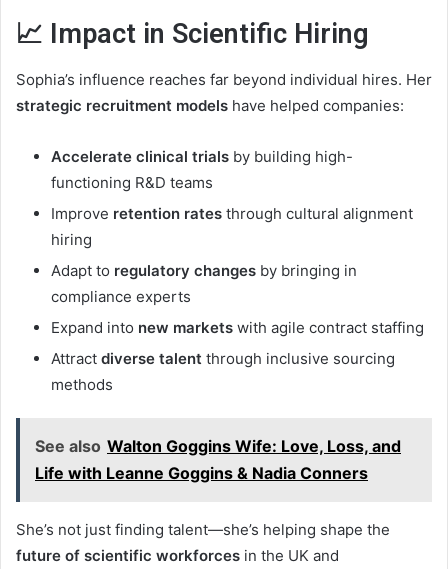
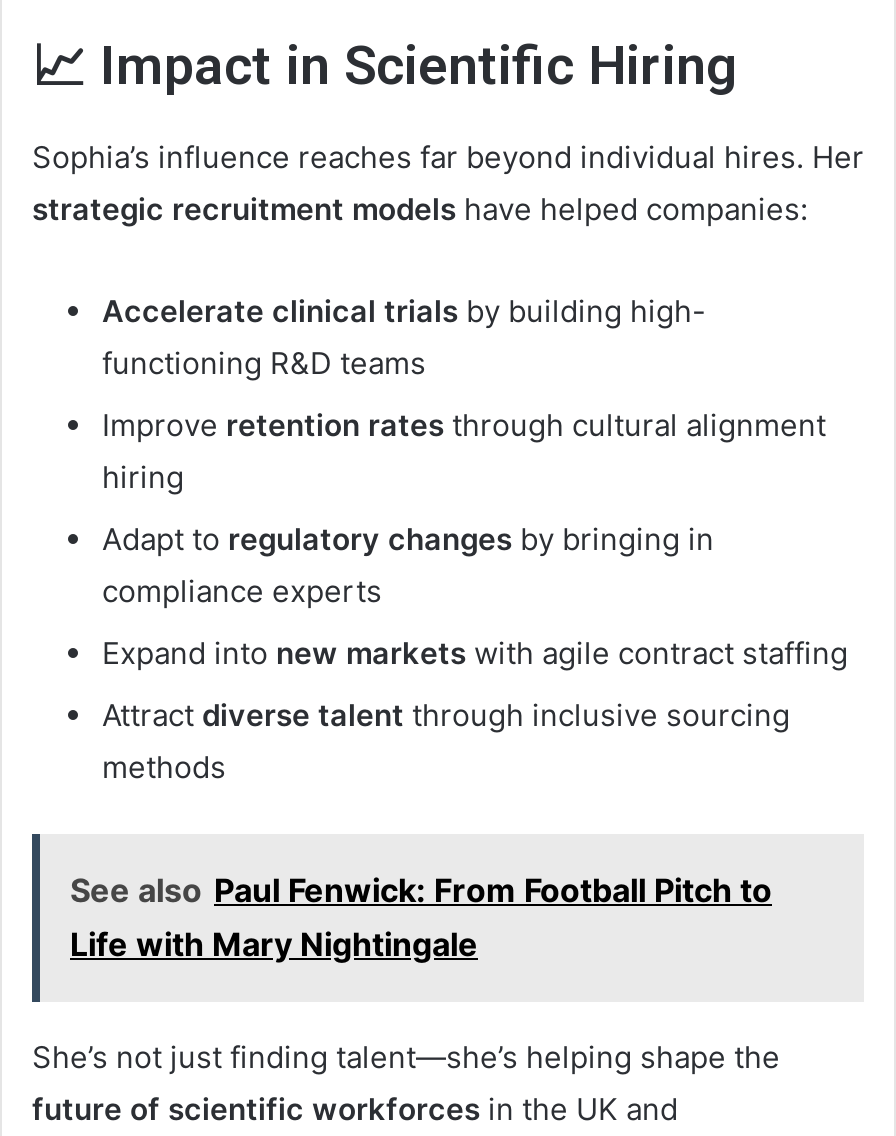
[35,436,401,483] See also Walton Goggins Wife: Love, Loss, and | Life with Leanne Goggins & Nadia Conners -> [70,870,772,964] See also Paul Fenwick: From Football Pitch to | Life with Mary Nightingale

